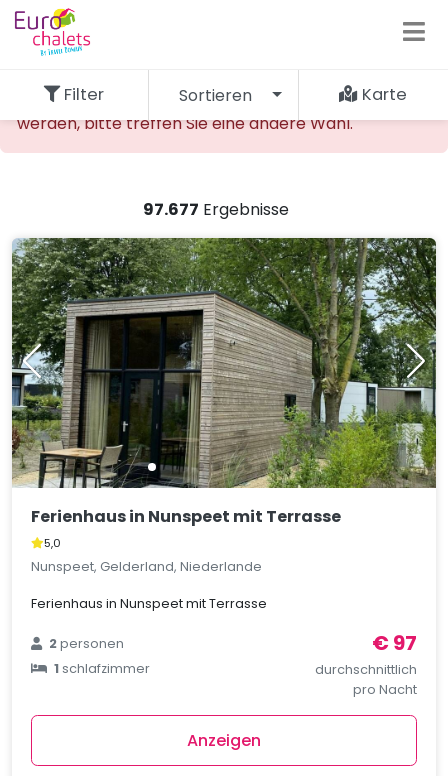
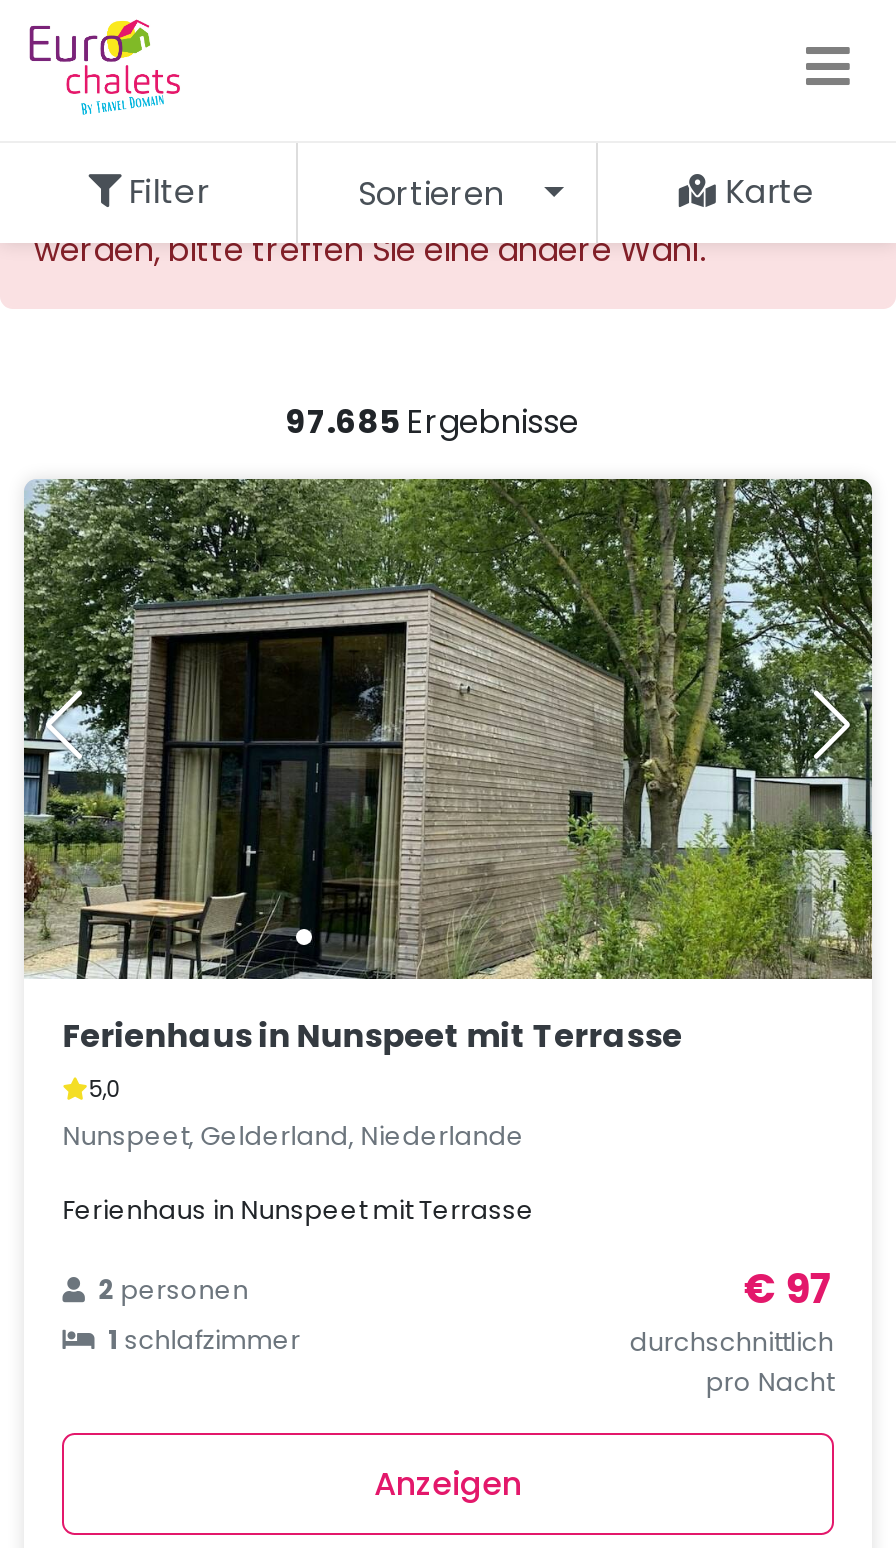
[143,198,289,221] 97.677 Ergebnisse -> [285,399,579,445] 97.685 Ergebnisse

